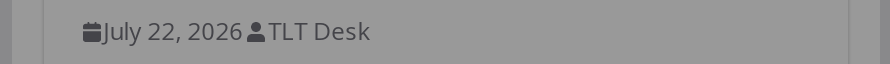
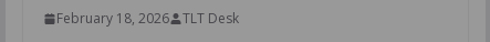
[103,14,369,48] July 22, 2026 TLT Desk -> [56,9,239,28] February 18, 2026 TLT Desk

